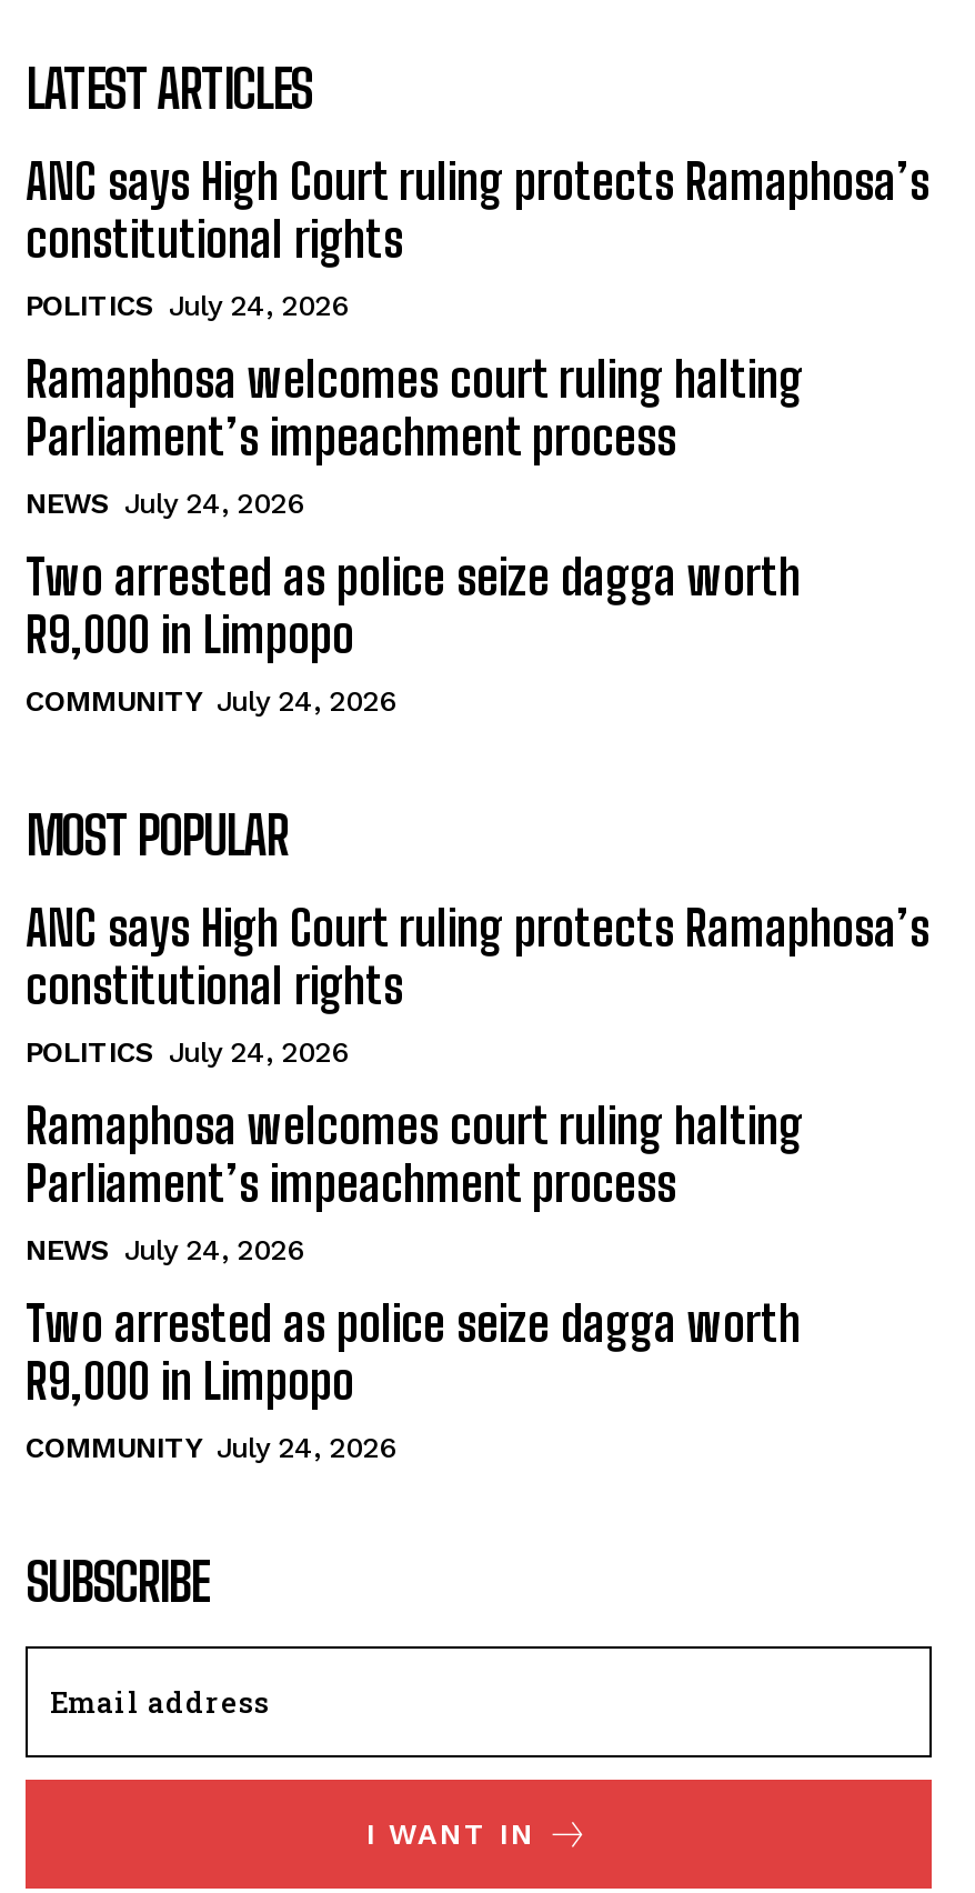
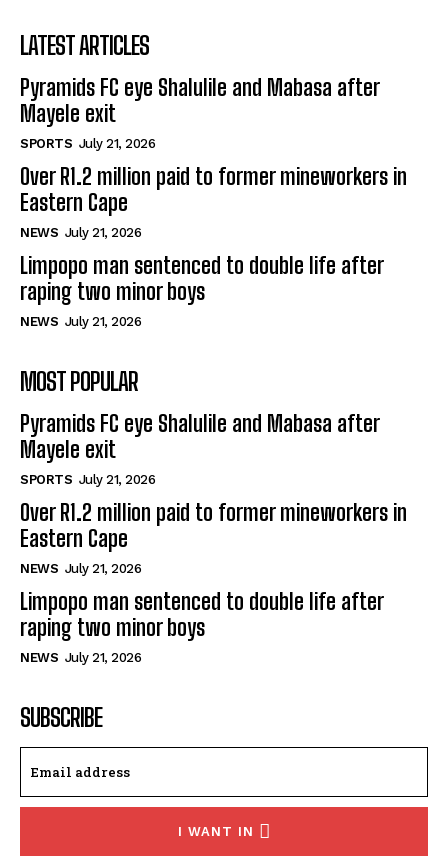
[26,150,929,717] ANC says High Court ruling protects Ramaphosa’s | constitutional rights | POLITICS July 24, 2026 | Ramaphosa welcomes court ruling halting | Parliament’s impeachment process | NEWS July 24, 2026 | Two arrested as police seize dagga worth | R9,000 in Limpopo | COMMUNITY July 24, 2026 -> [20,74,407,329] Pyramids FC eye Shalulile and Mabasa after | Mayele exit | SPORTS July 21, 2026 | Over R1.2 million paid to former mineworkers in | Eastern Cape | NEWS July 21, 2026 | Limpopo man sentenced to double life after | raping two minor boys | NEWS July 21, 2026
[26,897,929,1463] ANC says High Court ruling protects Ramaphosa’s | constitutional rights | POLITICS July 24, 2026 | Ramaphosa welcomes court ruling halting | Parliament’s impeachment process | NEWS July 24, 2026 | Two arrested as police seize dagga worth | R9,000 in Limpopo | COMMUNITY July 24, 2026 -> [20,410,407,665] Pyramids FC eye Shalulile and Mabasa after | Mayele exit | SPORTS July 21, 2026 | Over R1.2 million paid to former mineworkers in | Eastern Cape | NEWS July 21, 2026 | Limpopo man sentenced to double life after | raping two minor boys | NEWS July 21, 2026

